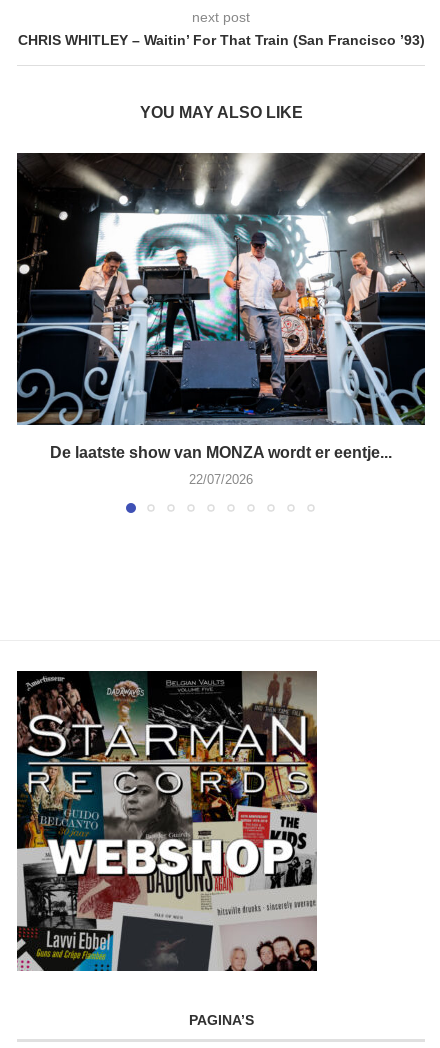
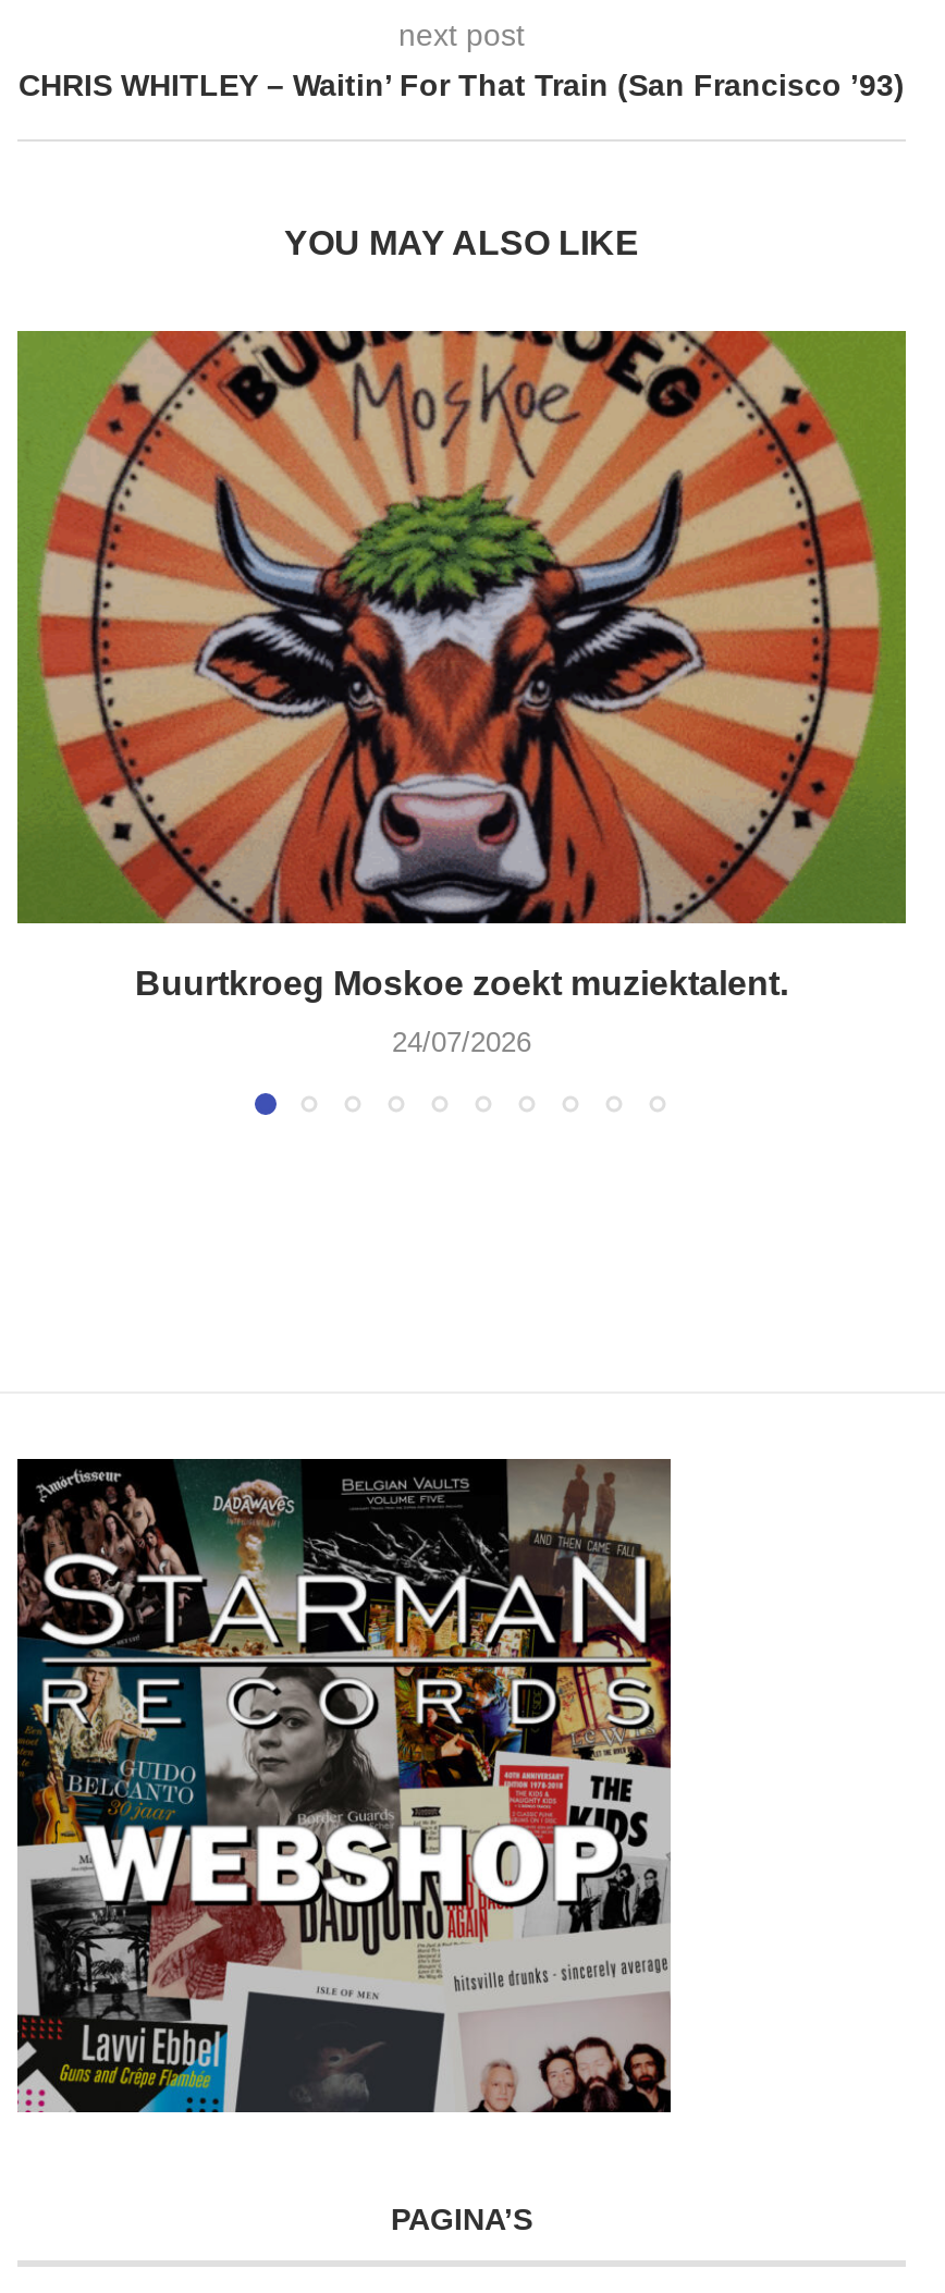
[16,152,426,461] [image] | De laatste show van MONZA wordt er eentje... -> [15,329,908,1001] [image] | Buurtkroeg Moskoe zoekt muziektalent.
[189,472,253,487] 22/07/2026 -> [392,1025,531,1058] 24/07/2026

